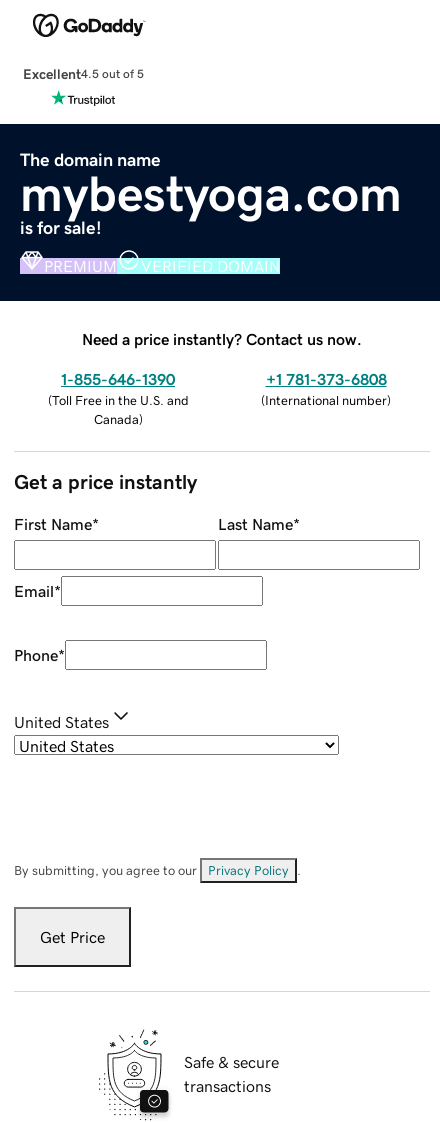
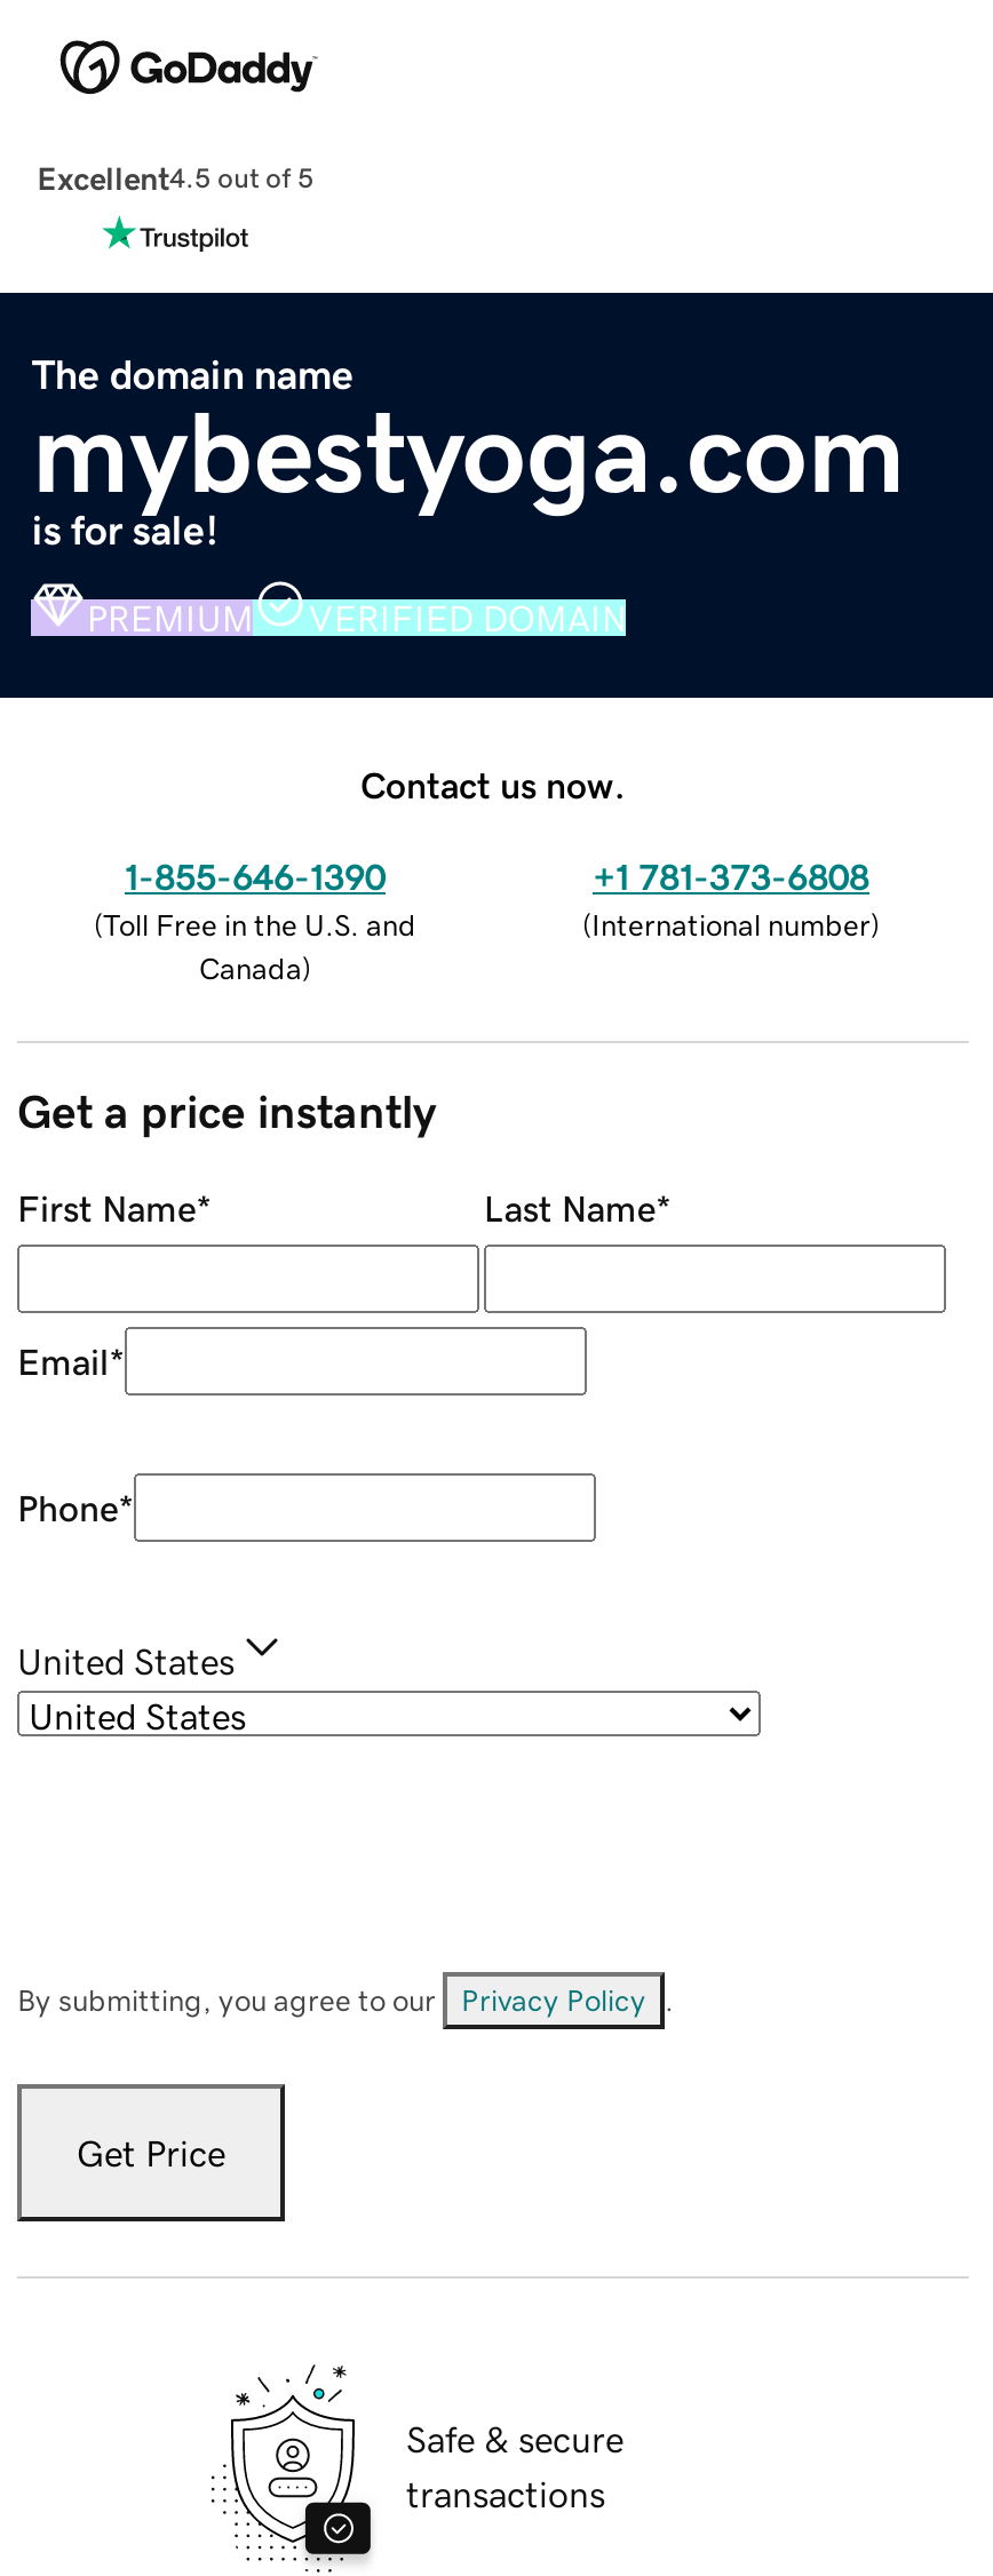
[82,331,362,347] Need a price instantly? Contact us now. -> [360,765,626,802] Contact us now.

